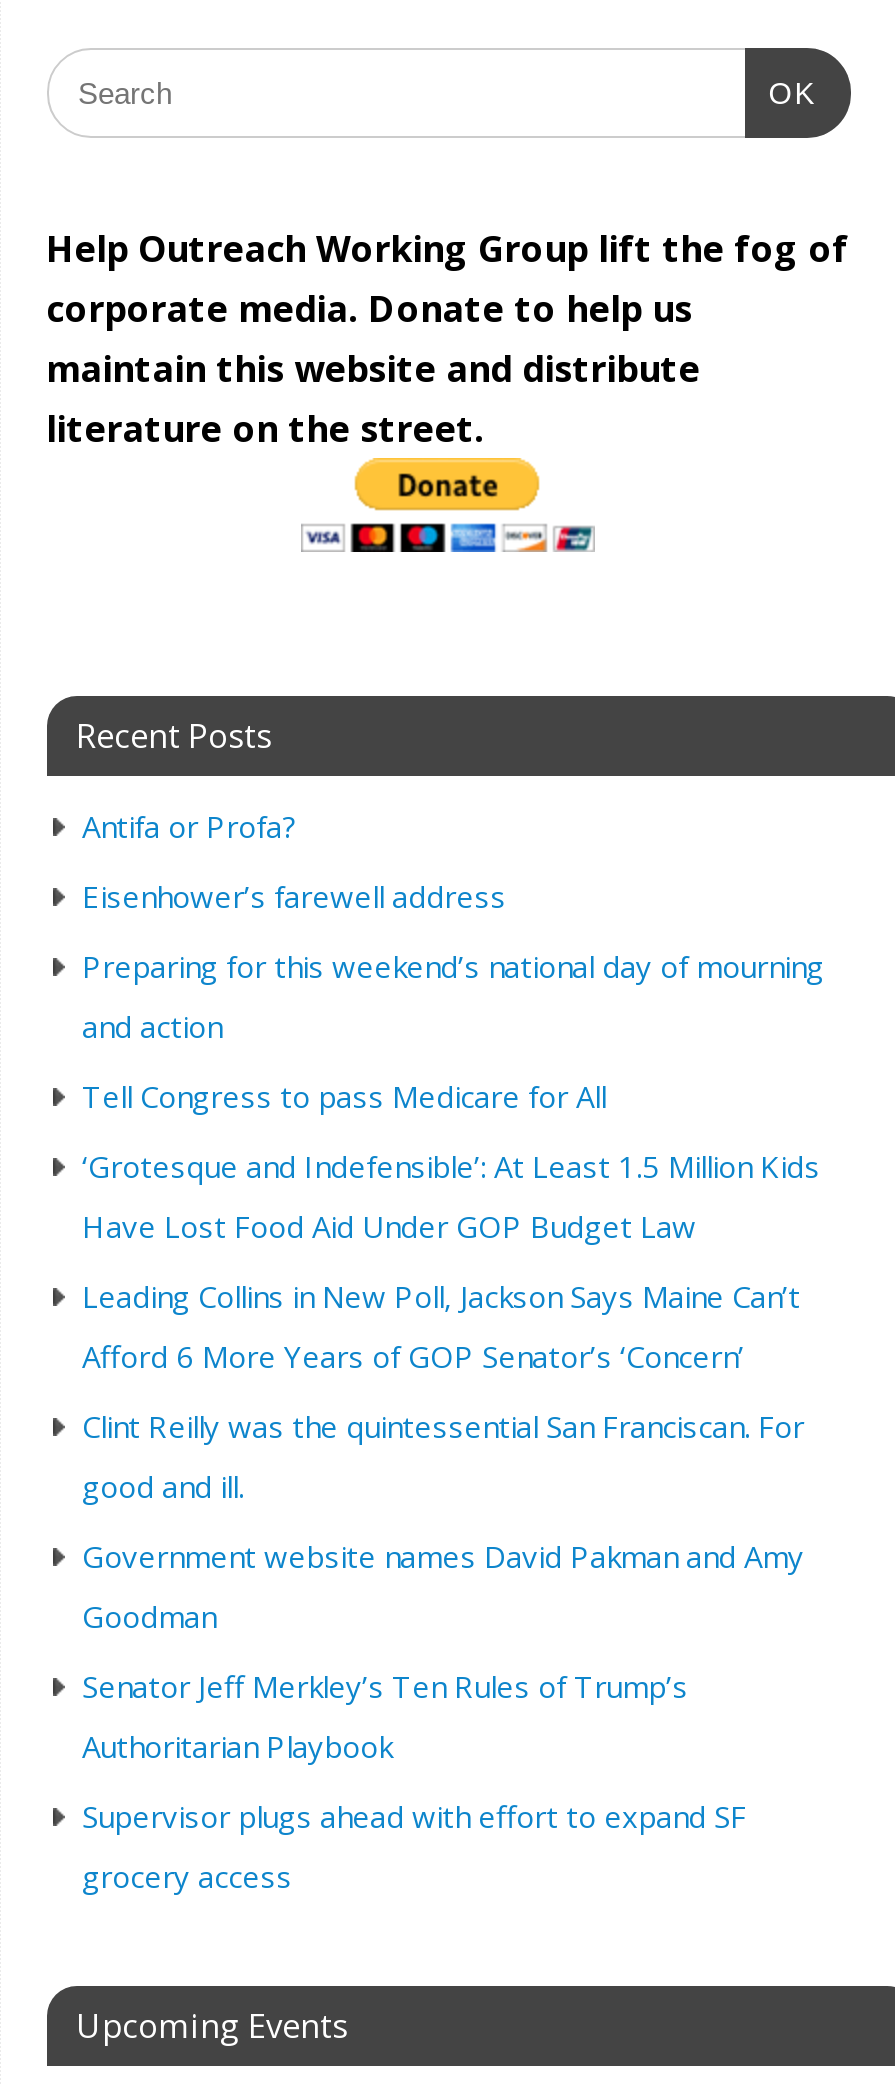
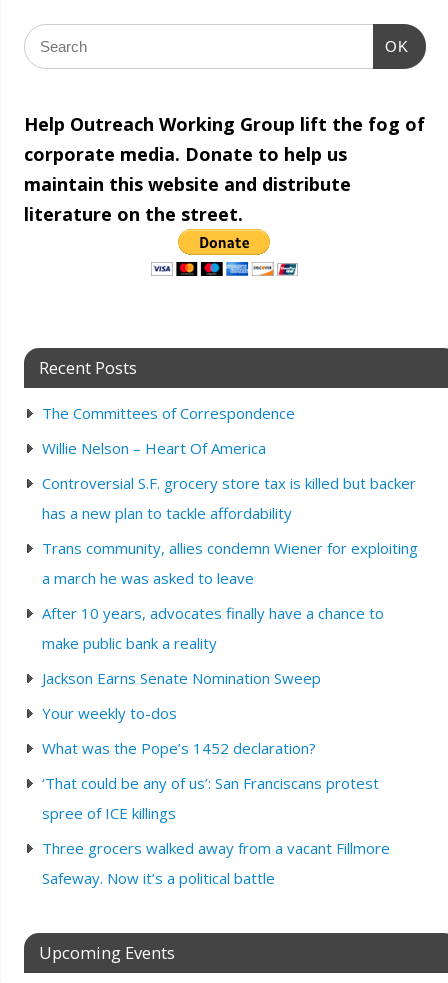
[82,806,824,1896] Antifa or Profa? | Eisenhower’s farewell address | Preparing for this weekend’s national day of mourning | and action | Tell Congress to pass Medicare for All | ‘Grotesque and Indefensible’: At Least 1.5 Million Kids | Have Lost Food Aid Under GOP Budget Law | Leading Collins in New Poll, Jackson Says Maine Can’t | Afford 6 More Years of GOP Senator’s ‘Concern’ | Clint Reilly was the quintessential San Franciscan. For | good and ill. | Government website names David Pakman and Amy | Goodman | Senator Jeff Merkley’s Ten Rules of Trump’s | Authoritarian Playbook | Supervisor plugs ahead with effort to expand SF | grocery access -> [41,403,417,888] The Committees of Correspondence | Willie Nelson – Heart Of America | Controversial S.F. grocery store tax is killed but backer | has a new plan to tackle affordability | Trans community, allies condemn Wiener for exploiting | a march he was asked to leave | After 10 years, advocates finally have a chance to | make public bank a reality | Jackson Earns Senate Nomination Sweep | Your weekly to-dos | What was the Pope’s 1452 declaration? | ‘That could be any of us’: San Franciscans protest | spree of ICE killings | Three grocers walked away from a vacant Fillmore | Safeway. Now it’s a political battle

